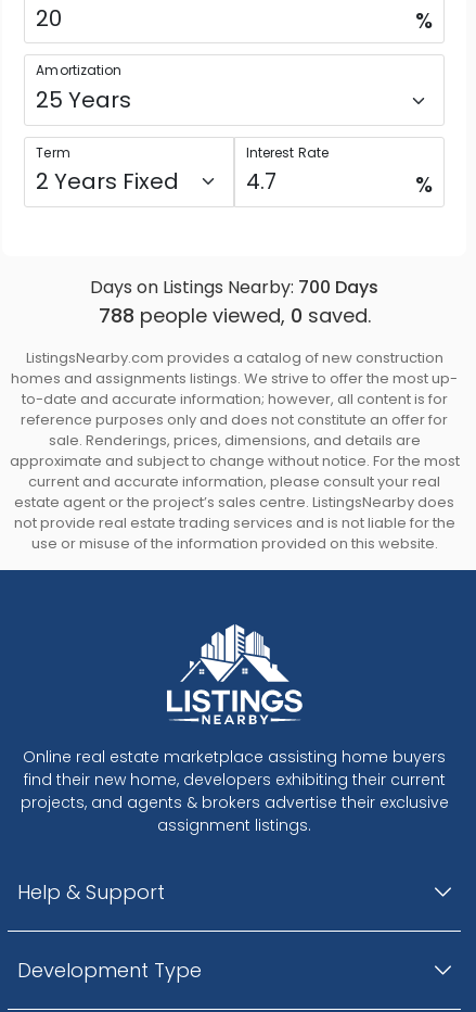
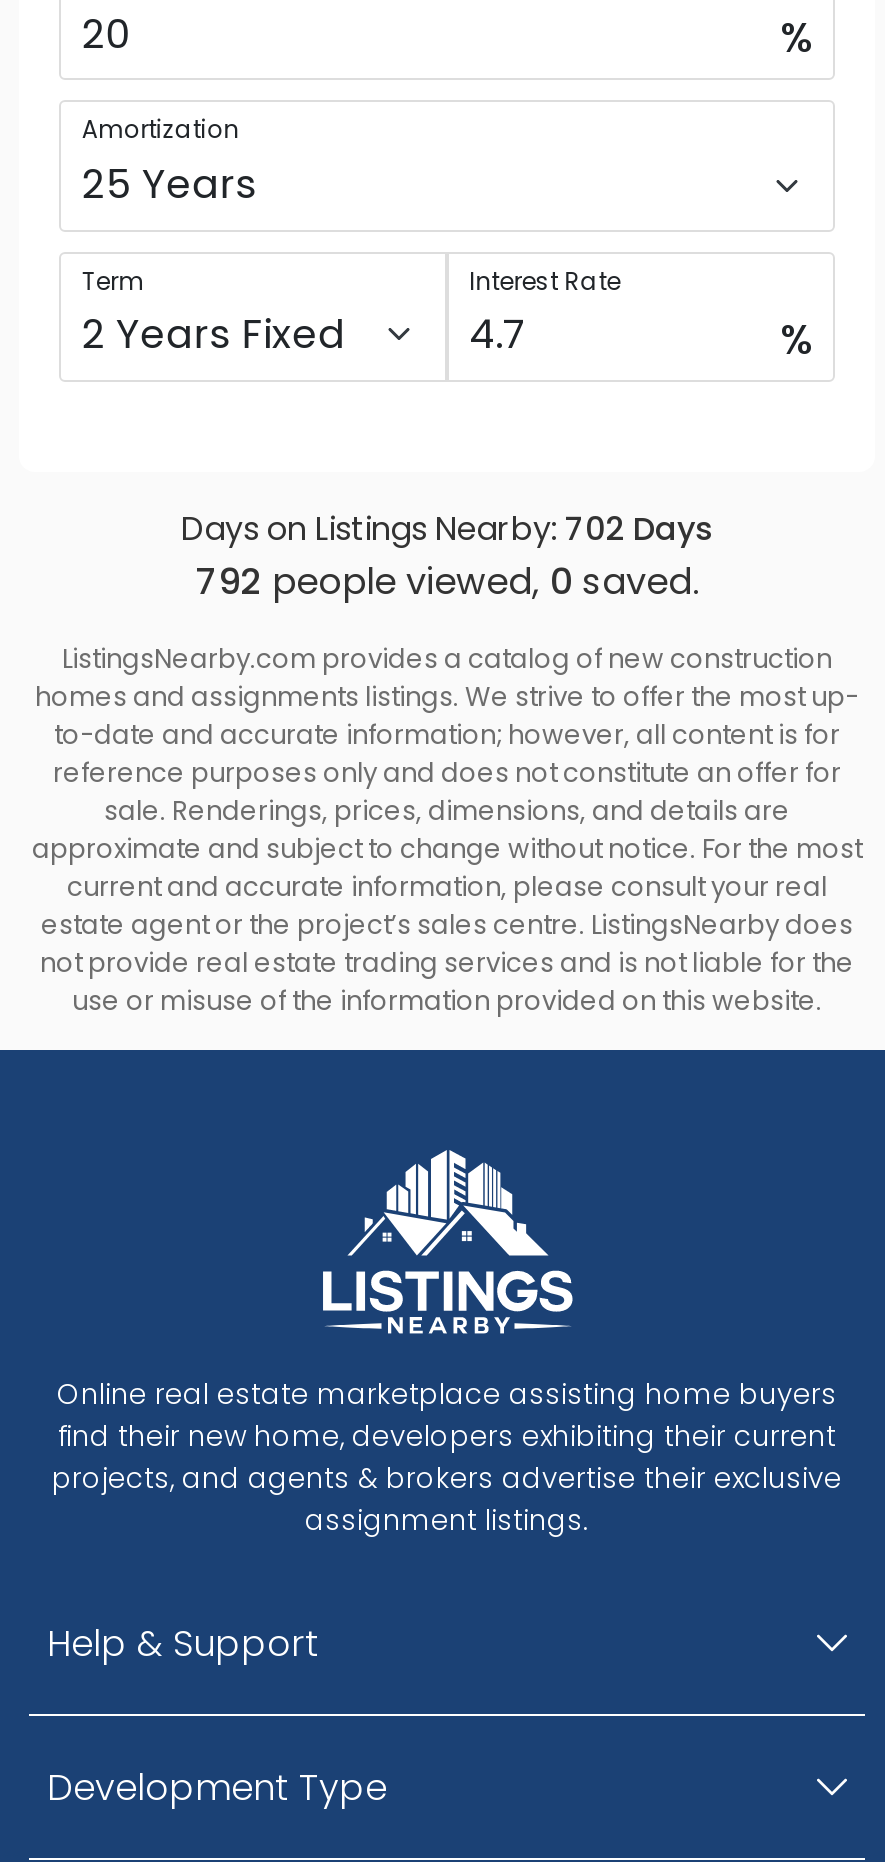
[90,275,378,300] Days on Listings Nearby: 700 Days -> [181,507,713,553] Days on Listings Nearby: 702 Days
[98,302,370,329] 788 people viewed, 0 saved. -> [196,557,698,607] 792 people viewed, 0 saved.

